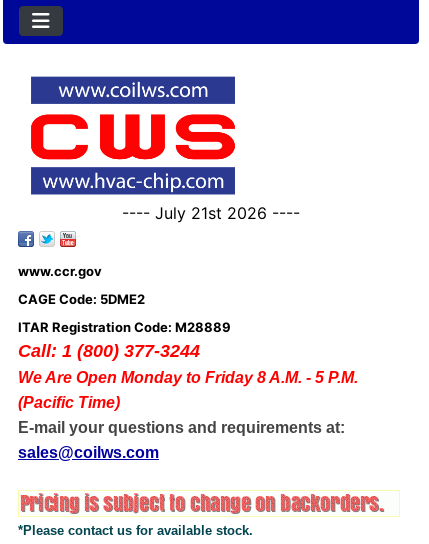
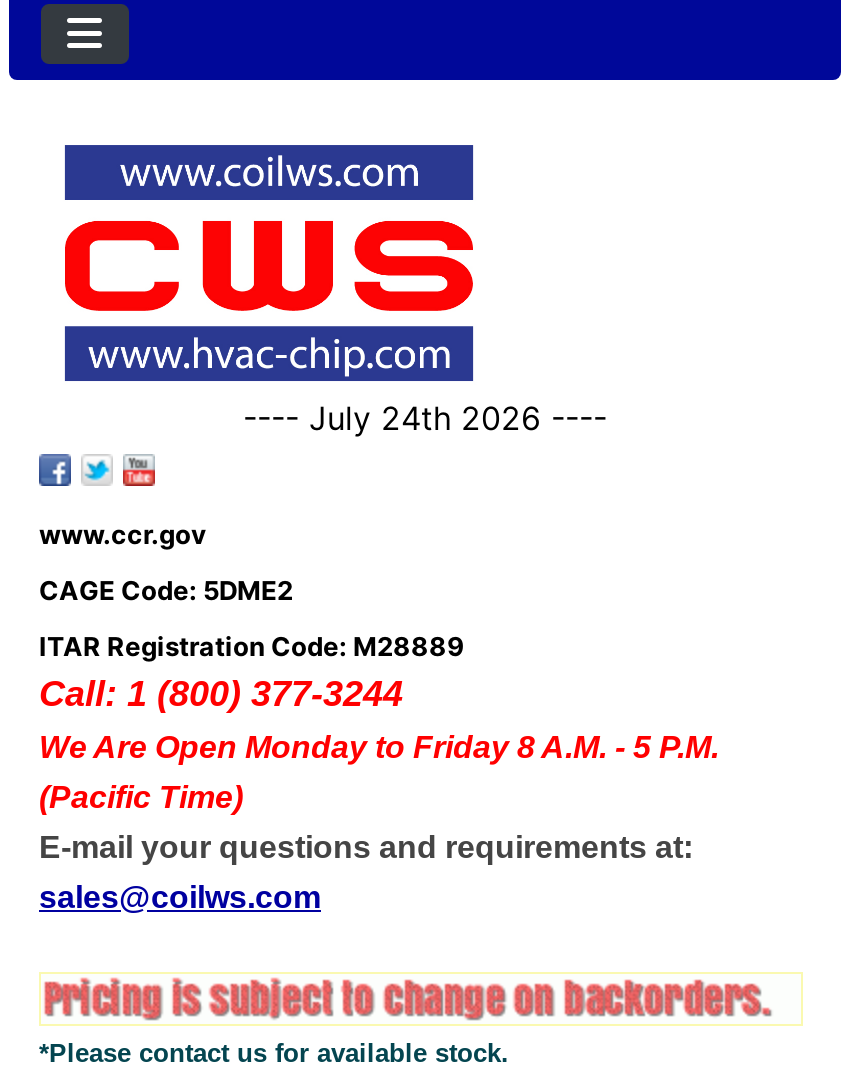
[122,203,300,223] ---- July 21st 2026 ---- -> [243,399,607,439] ---- July 24th 2026 ----

